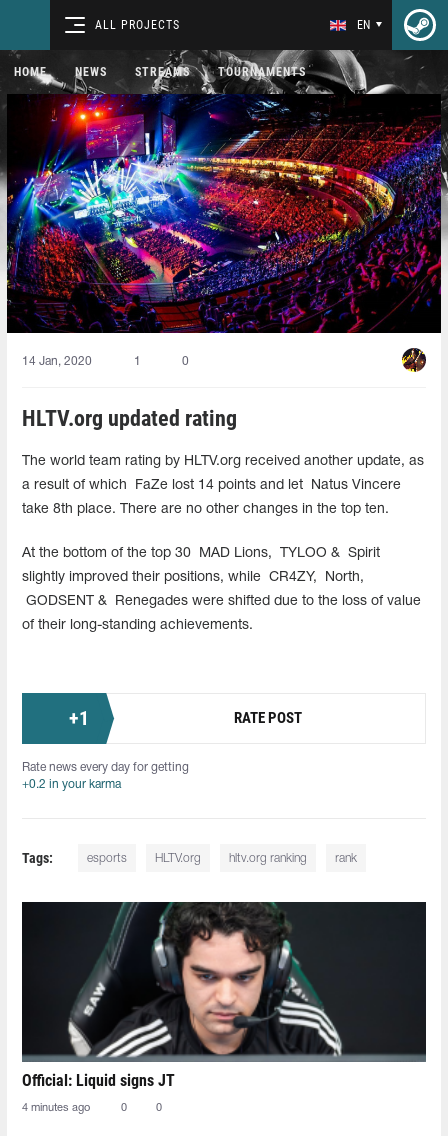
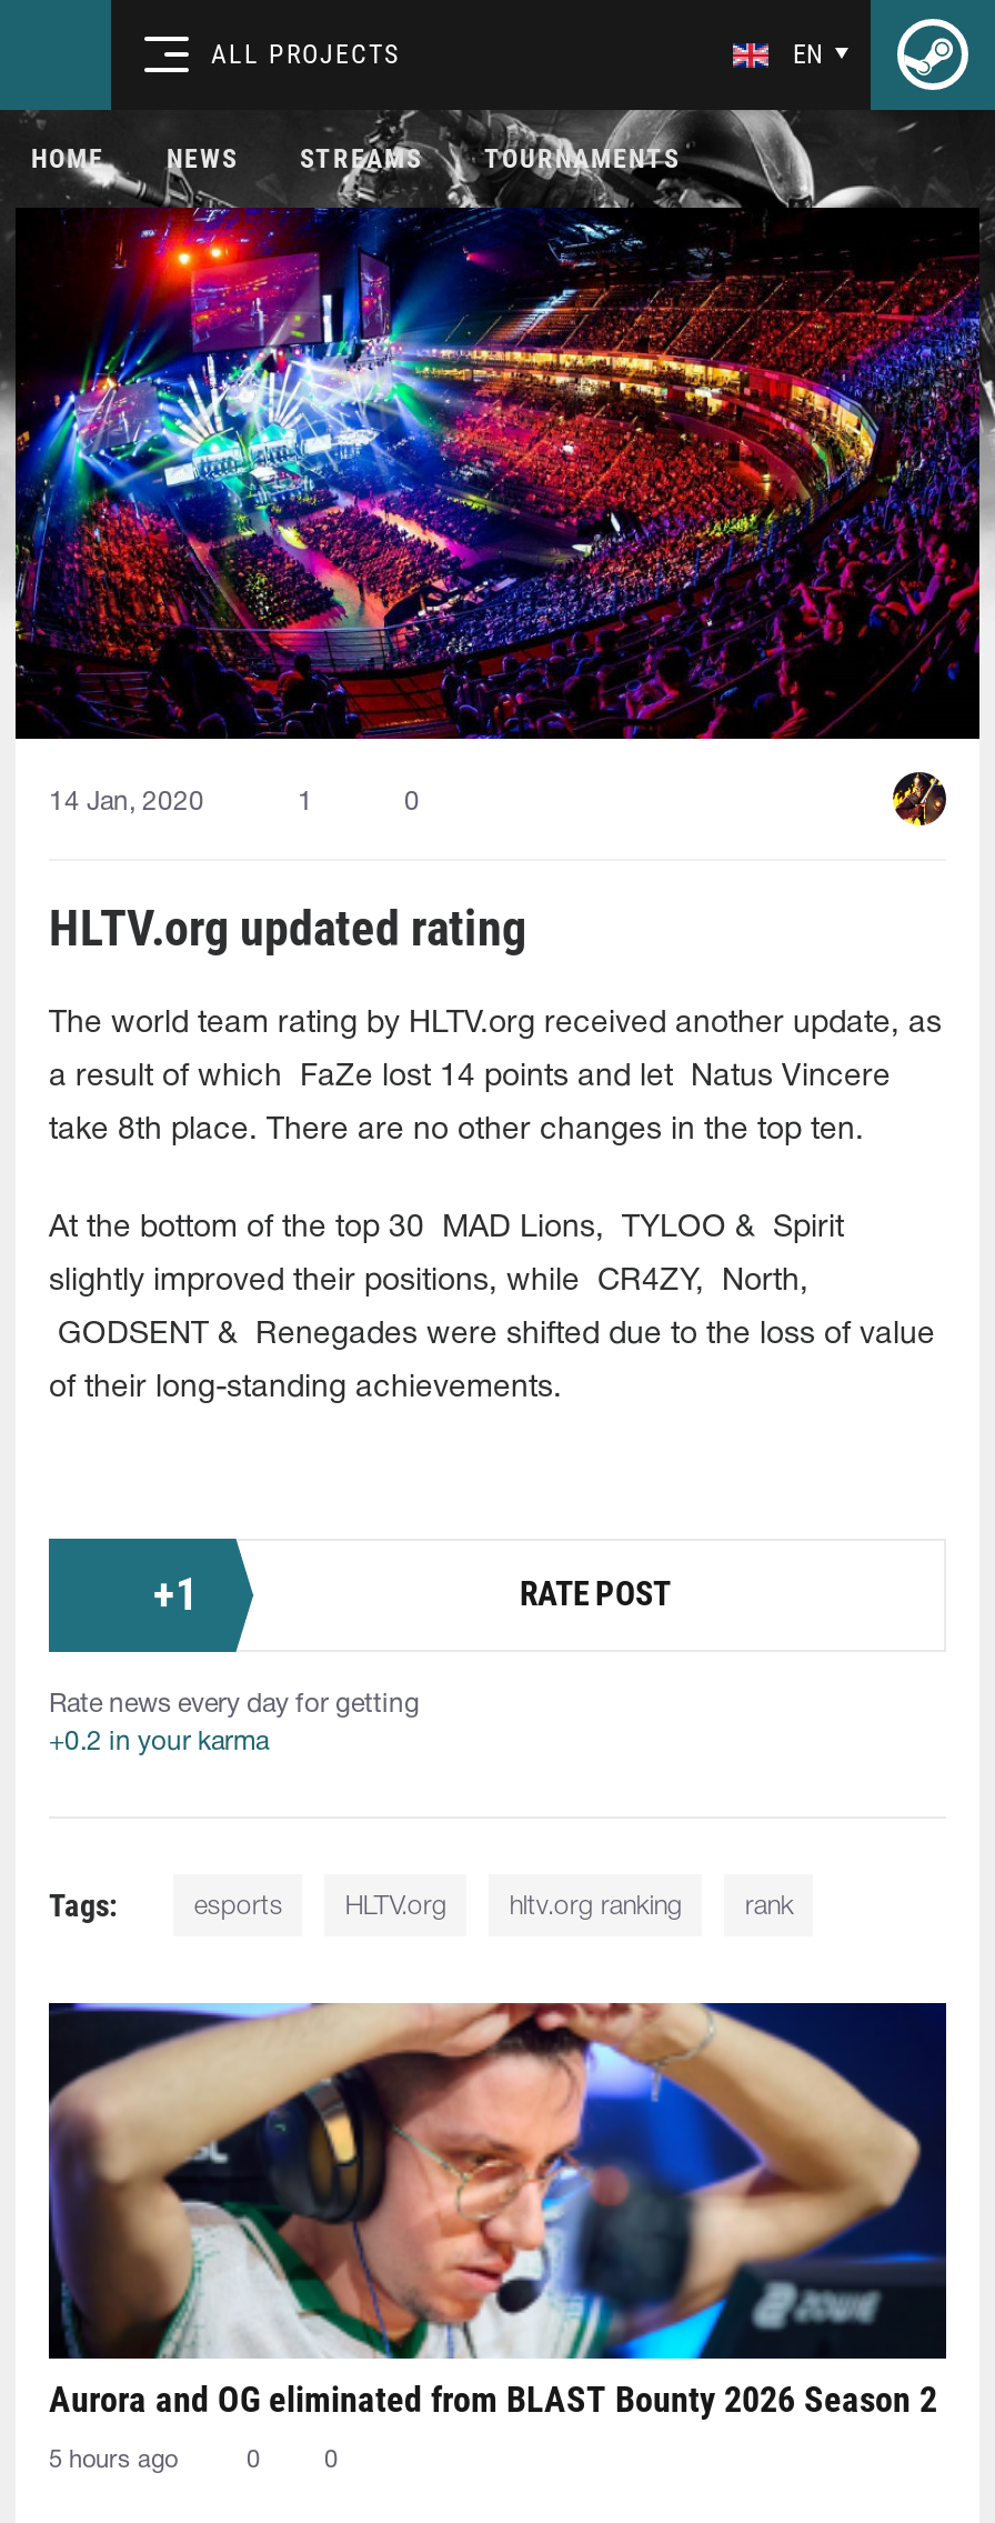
[21,901,426,1090] [image] | Official: Liquid signs JT -> [47,2001,946,2420] [image] | Aurora and OG eliminated from BLAST Bounty 2026 Season 2
[22,1103,90,1113] 4 minutes ago -> [49,2449,178,2471] 5 hours ago

